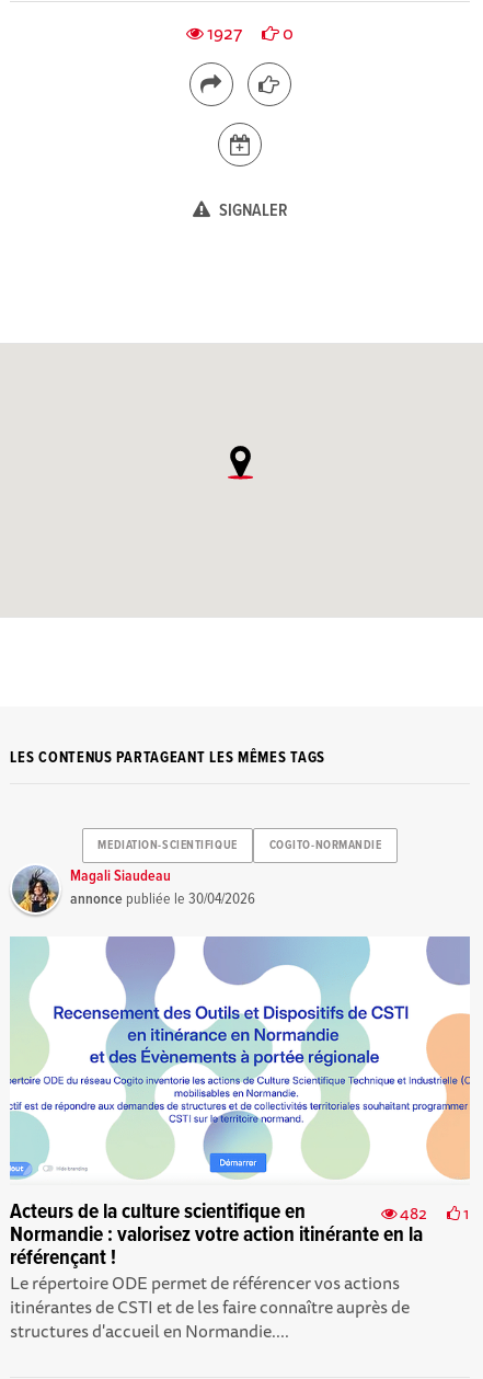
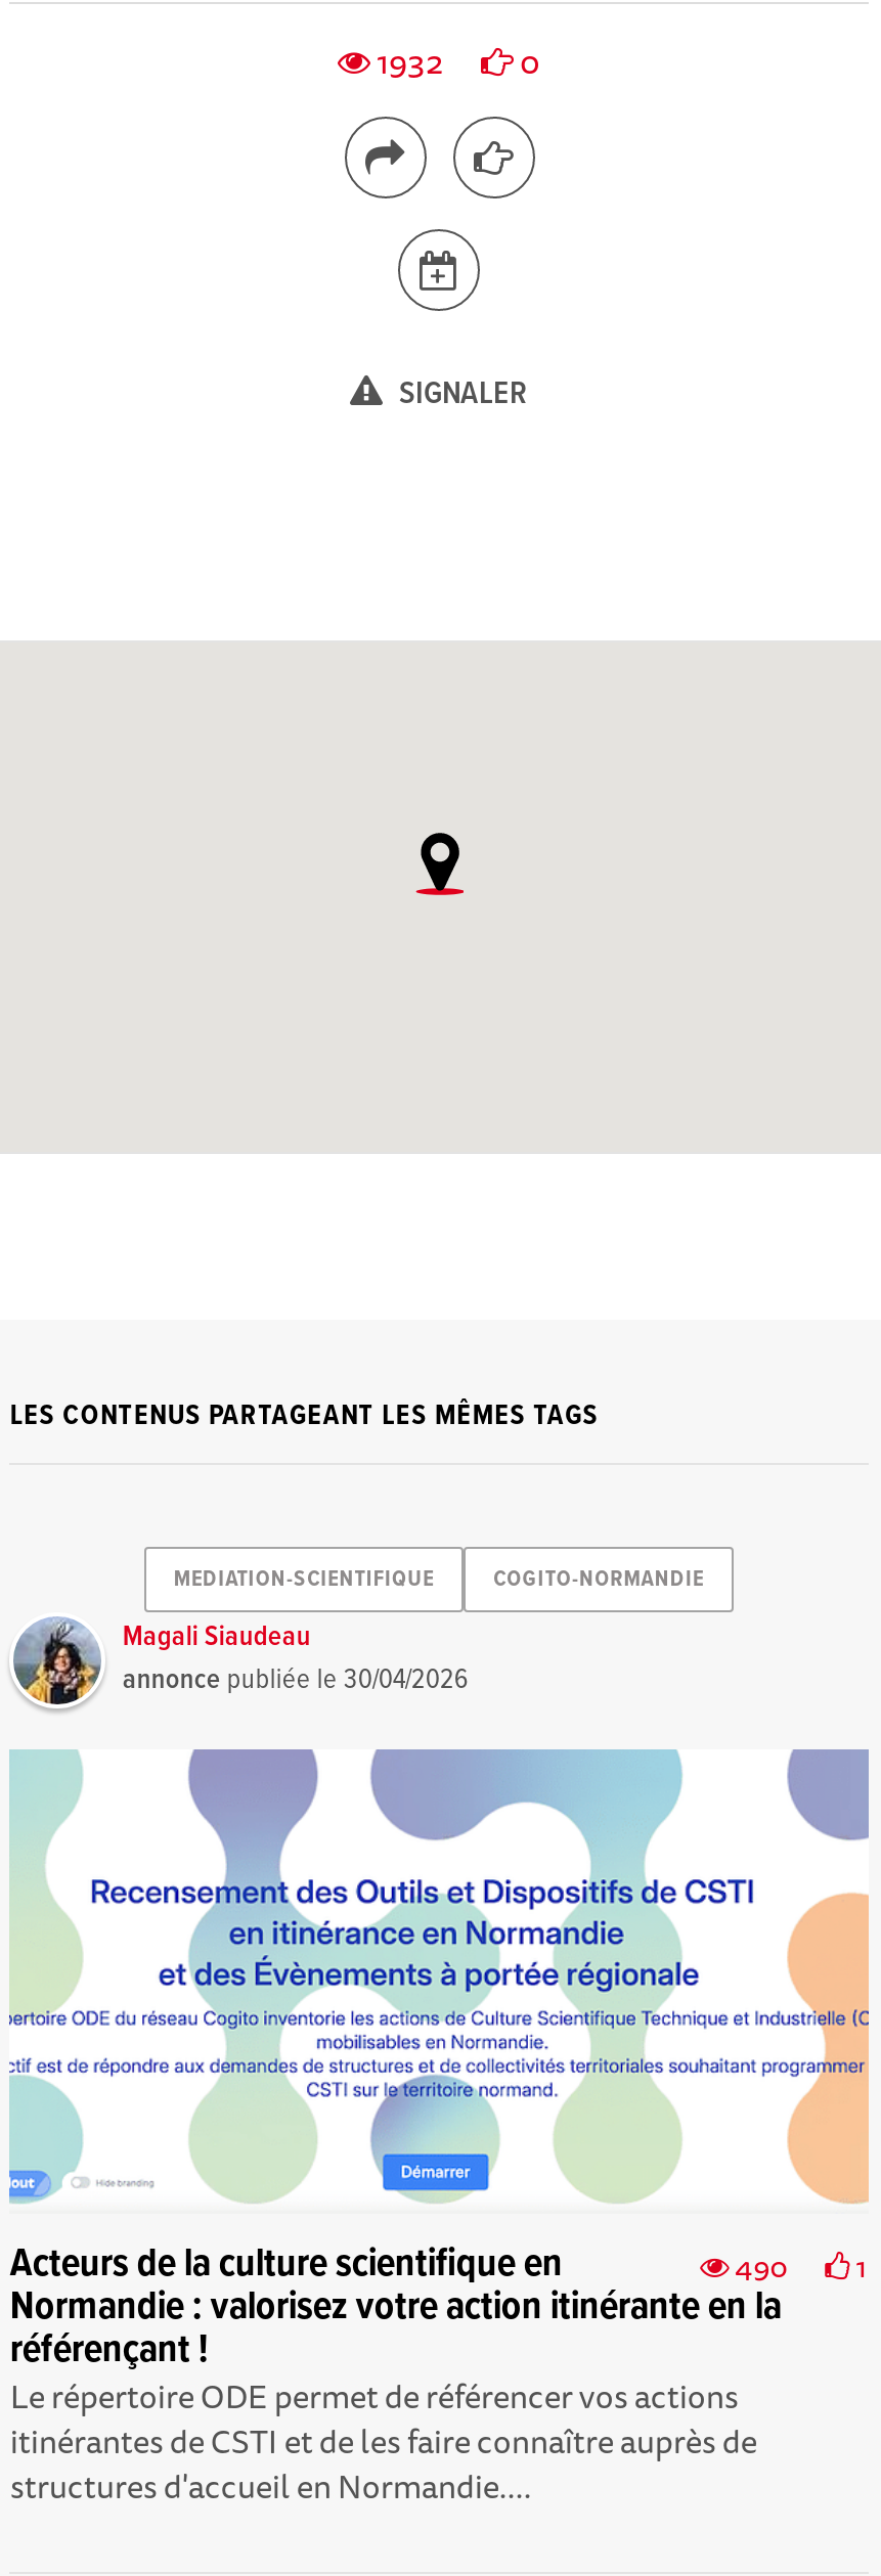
[204,19,294,48] 1927 0 -> [370,36,540,89] 1932 0
[396,1200,469,1225] 482 1 -> [729,2242,868,2289] 490 1

